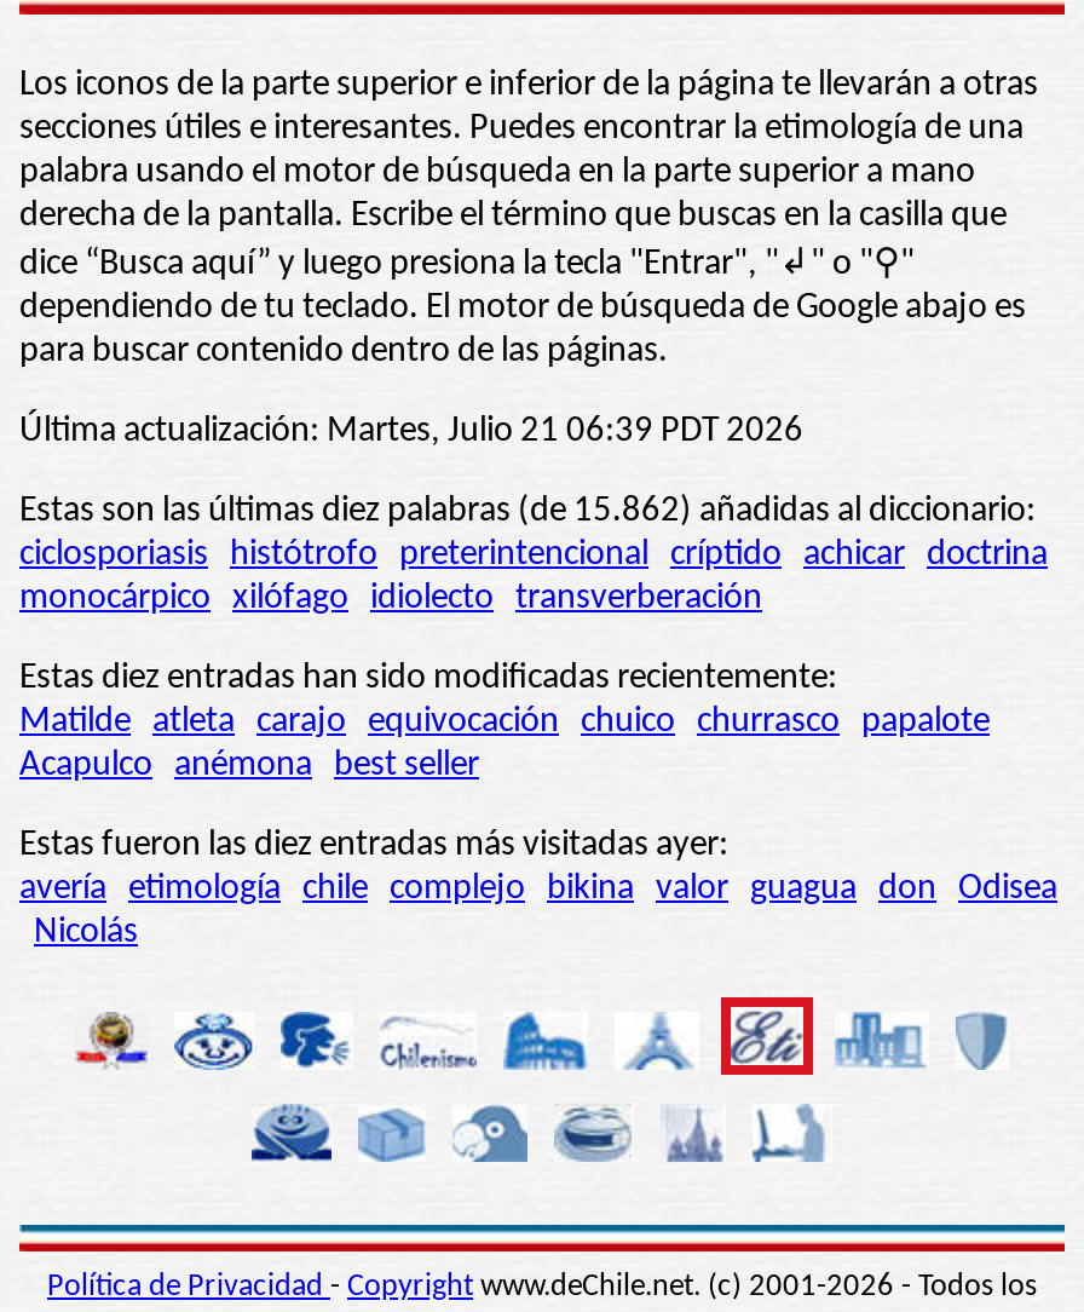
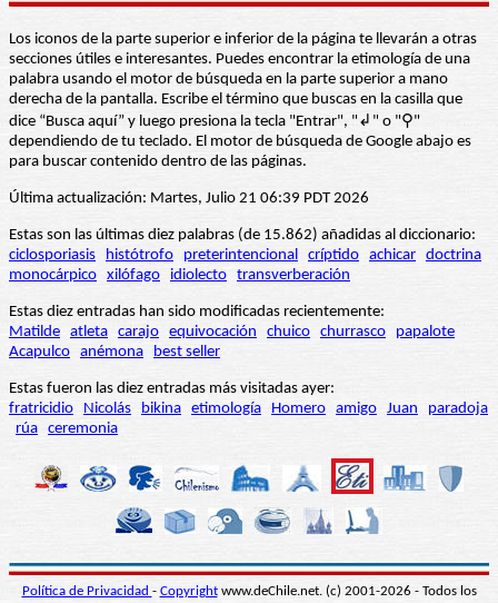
[19,872,1057,952] avería etimología chile complejo bikina valor guagua don Odisea | Nicolás -> [9,401,488,437] fratricidio Nicolás bikina etimología Homero amigo Juan paradoja | rúa ceremonia

